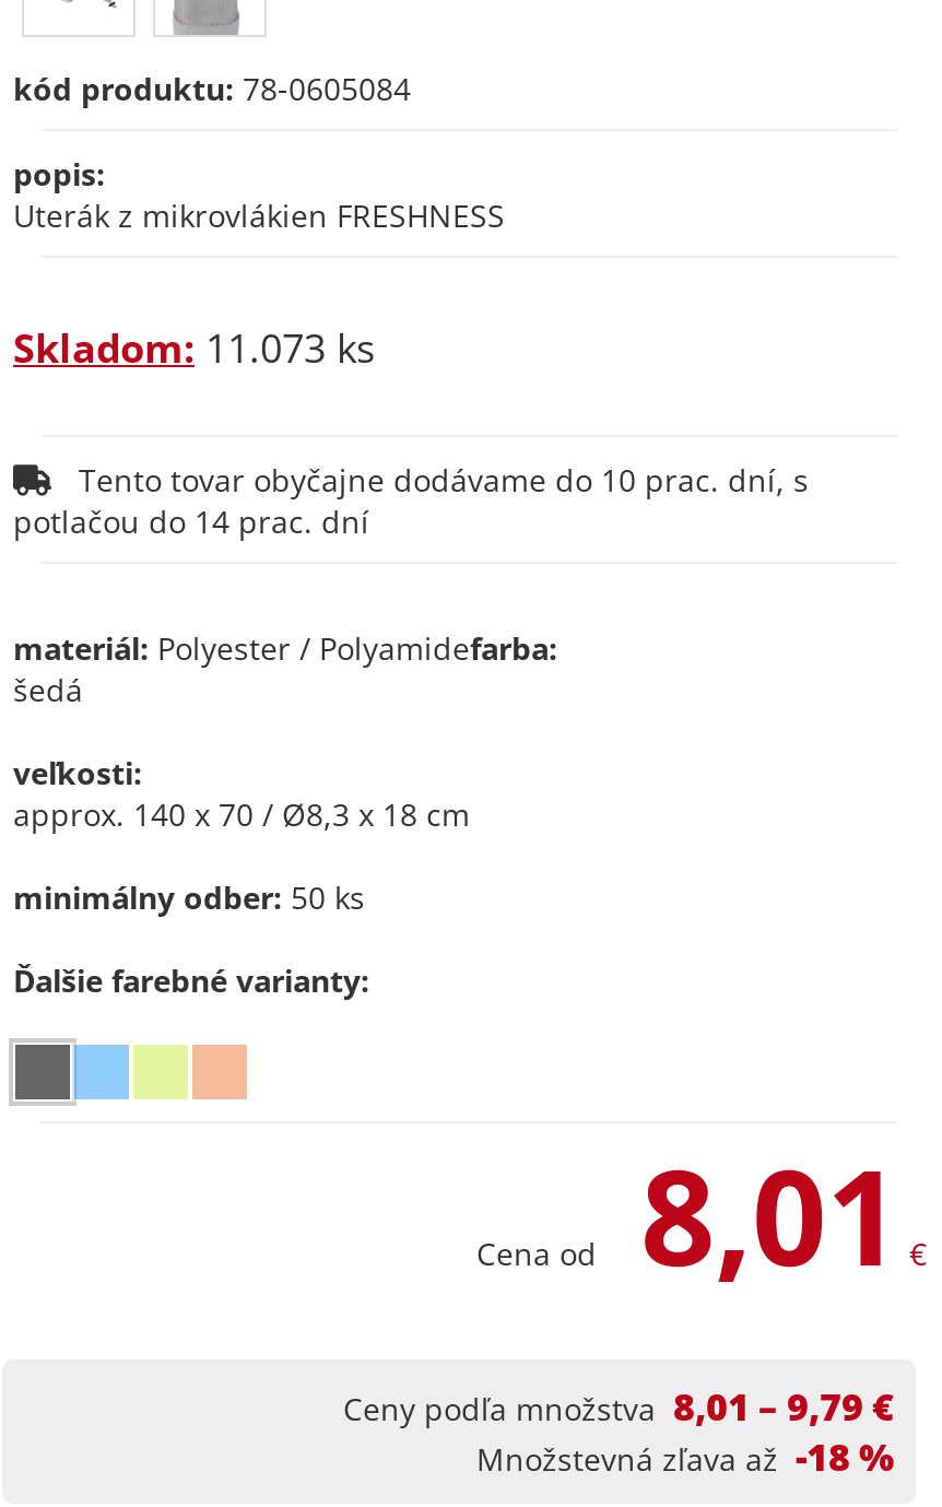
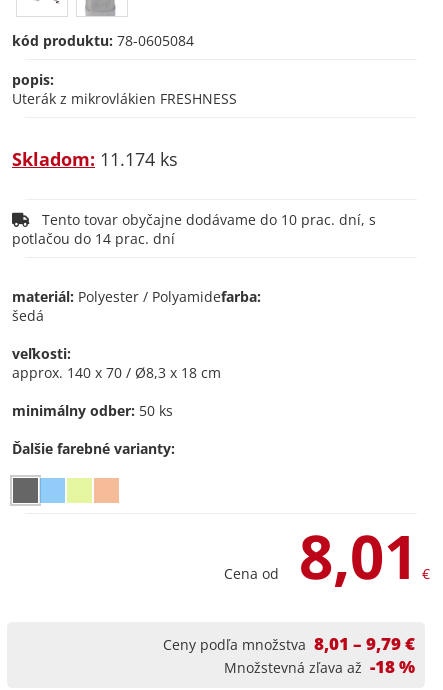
[13,321,376,374] Skladom: 11.073 ks -> [12,147,178,171] Skladom: 11.174 ks

